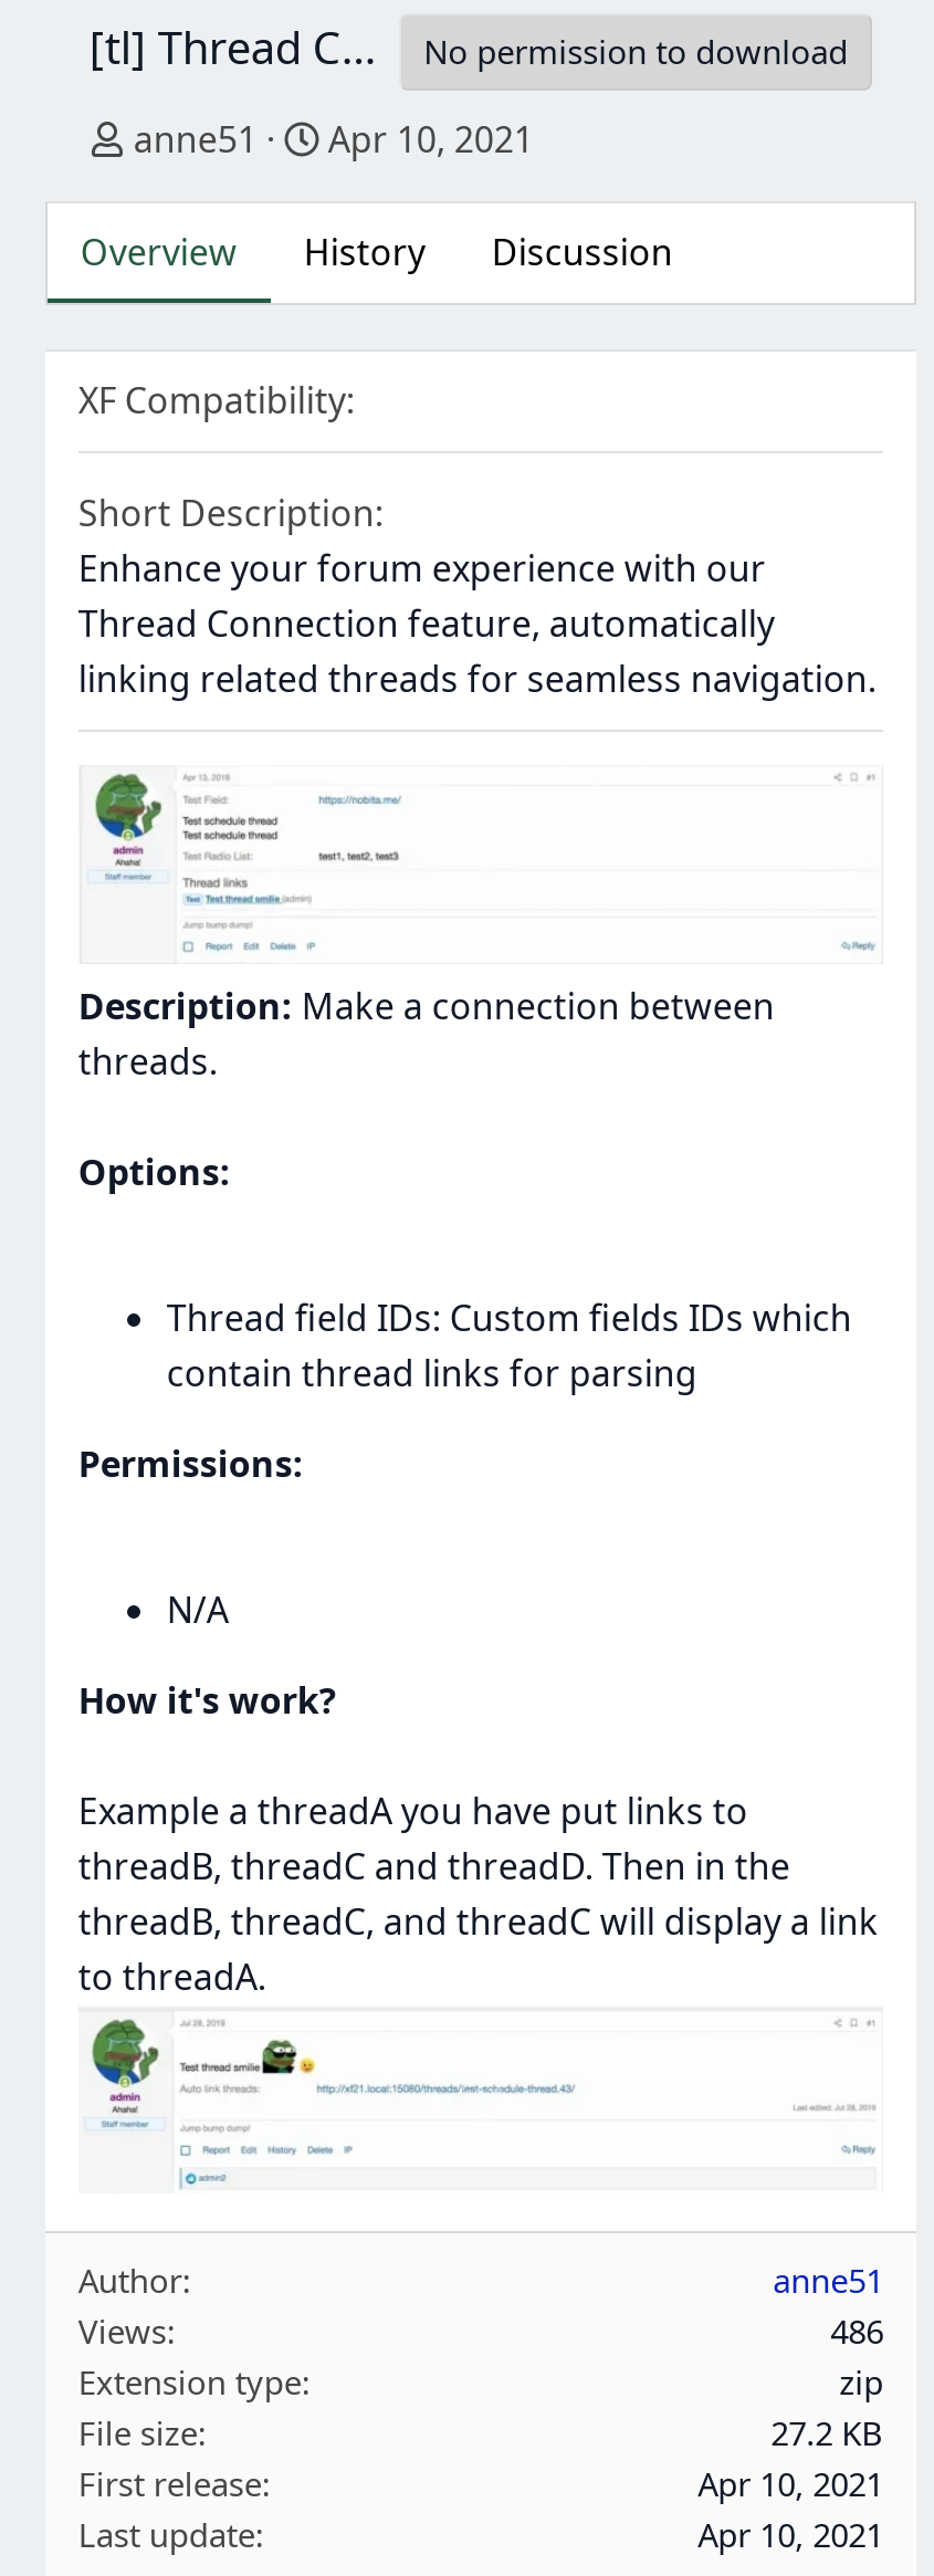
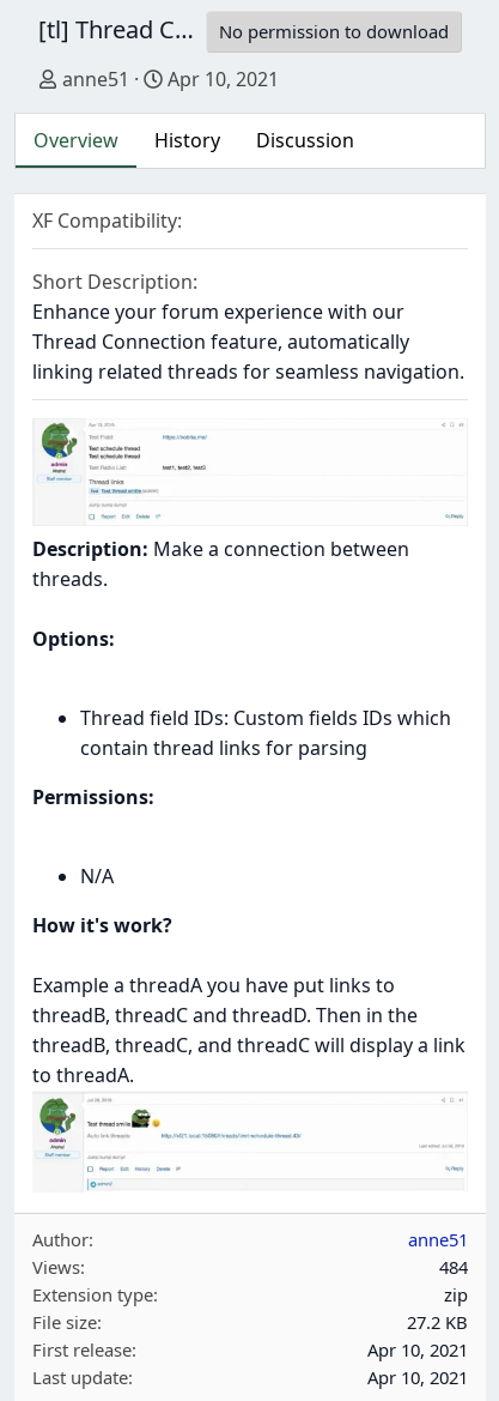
[830,2308,883,2353] 486 -> [439,1255,468,1279] 484

